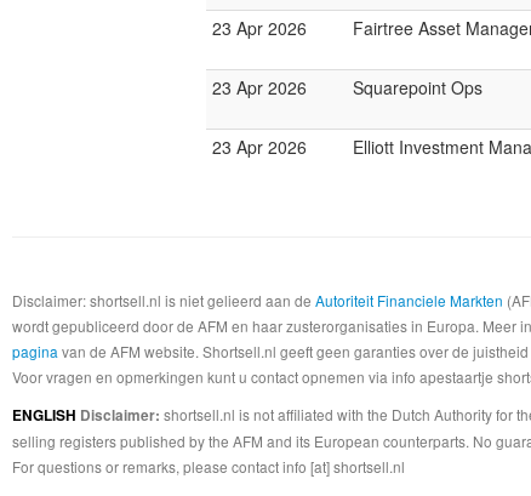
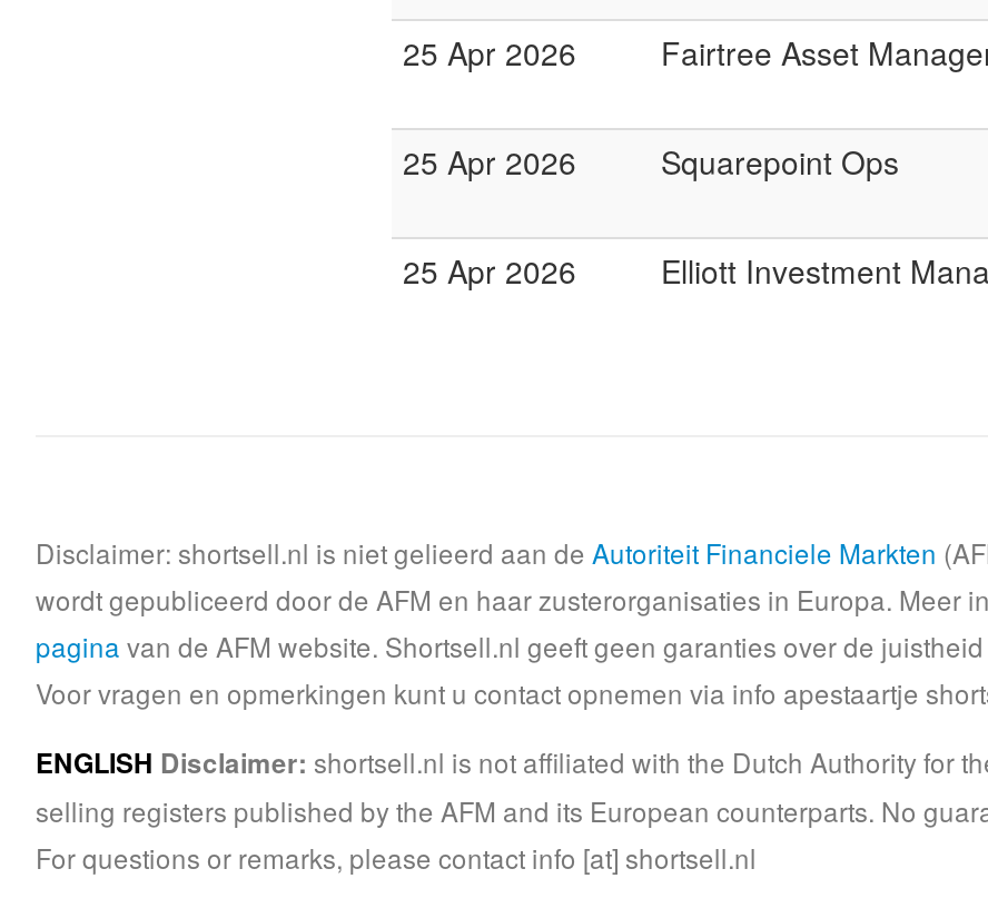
[212,16,307,40] 23 Apr 2026 -> [403,30,576,75] 25 Apr 2026
[212,75,483,99] 23 Apr 2026 Squarepoint Ops -> [403,139,899,184] 25 Apr 2026 Squarepoint Ops
[212,135,307,159] 23 Apr 2026 -> [403,248,576,293] 25 Apr 2026

